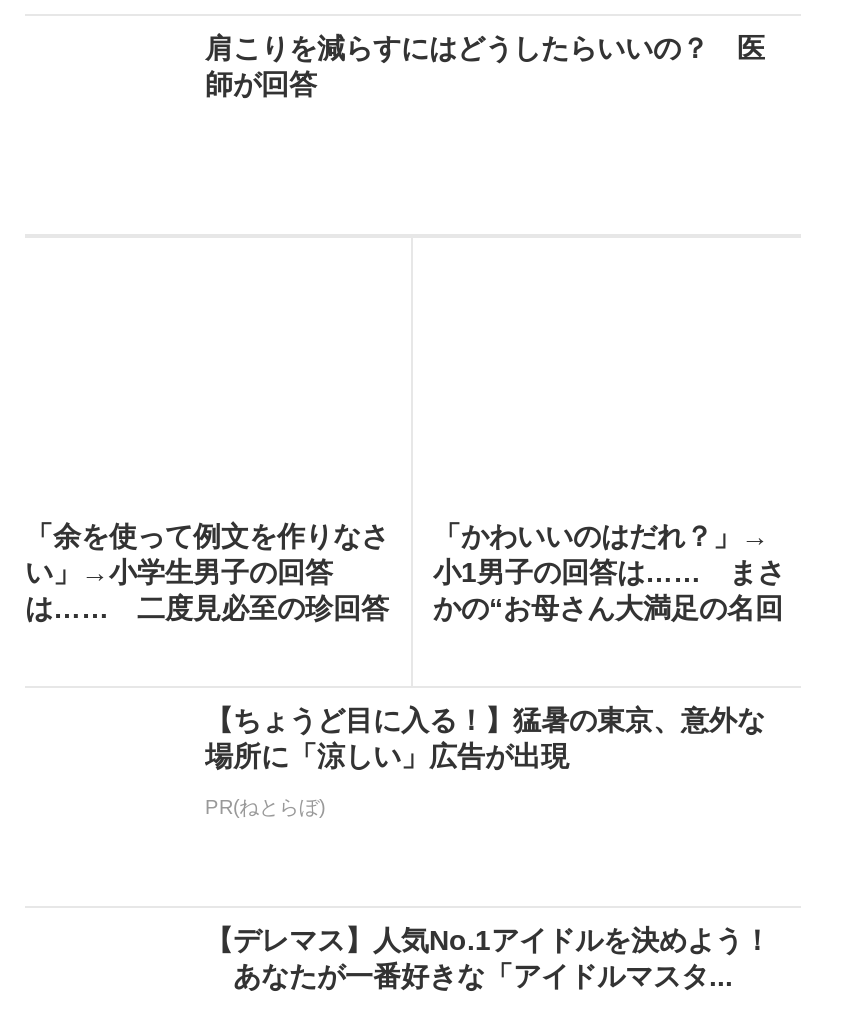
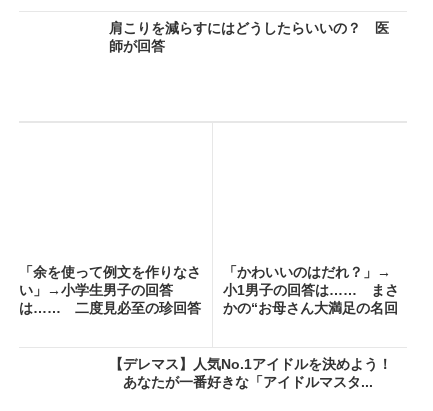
[205,704,765,818] 【ちょうど目に入る！】猛暑の東京、意外な | 場所に「涼しい」広告が出現 | PR(ねとらぼ) -> none

